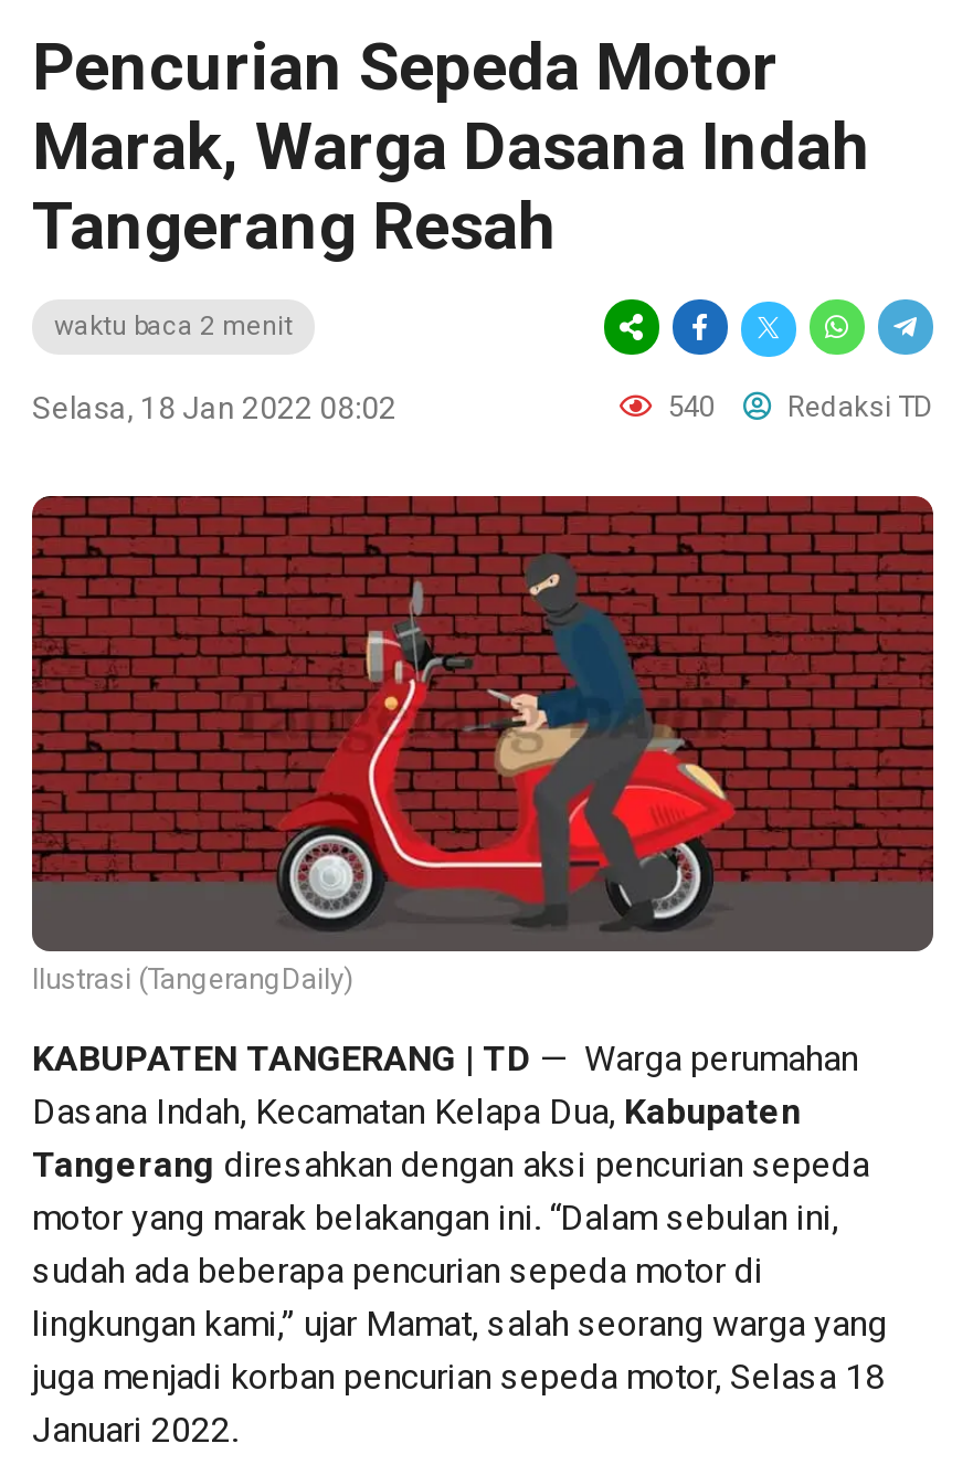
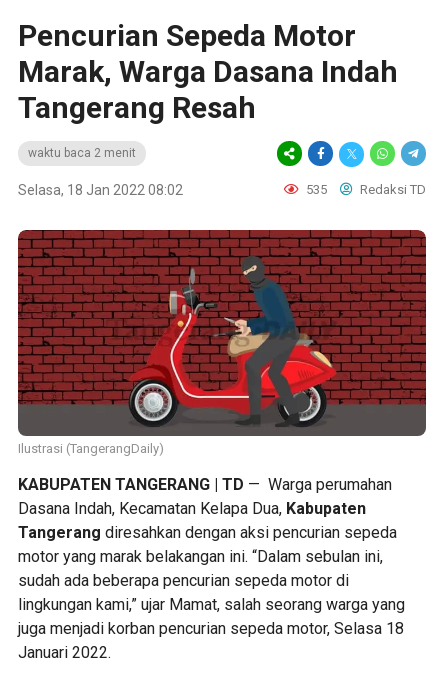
[662,390,933,423] 540 Redaksi TD -> [303,182,426,197] 535 Redaksi TD

